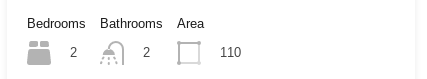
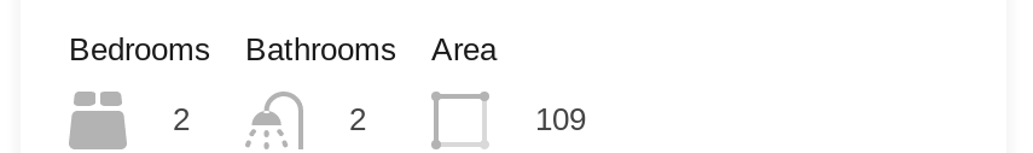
[220,45,241,60] 110 -> [535,100,586,136] 109

